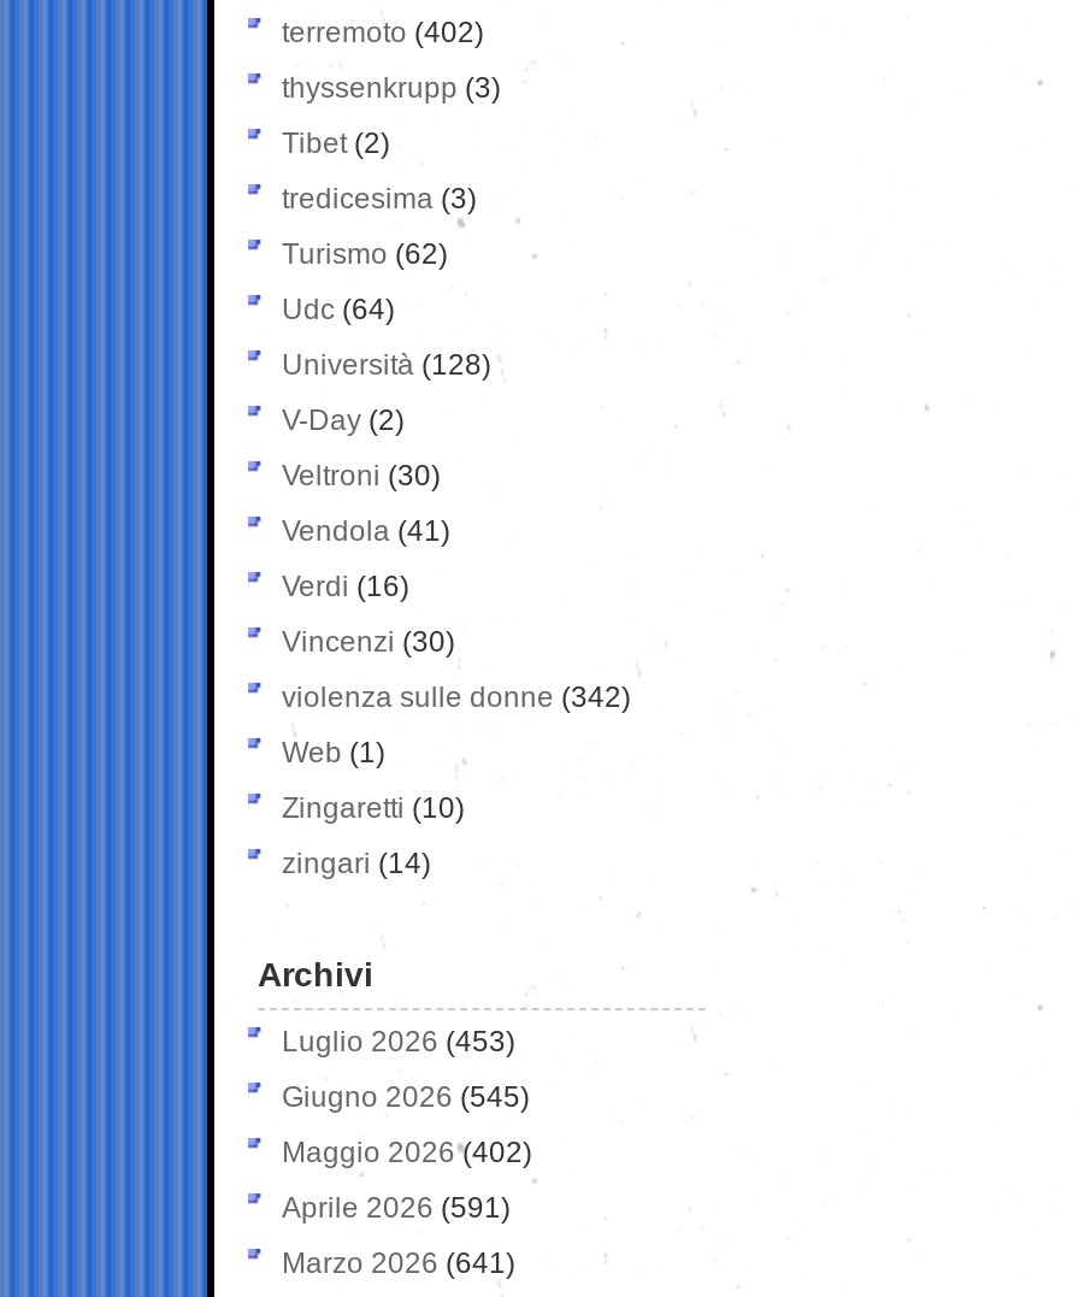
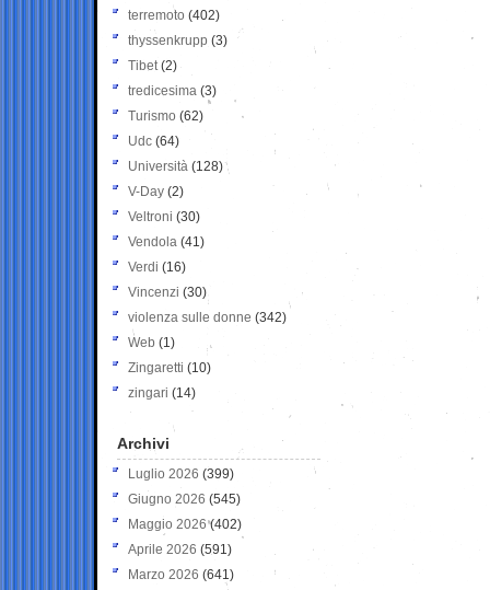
[282,1025,515,1058] Luglio 2026 (453) -> [128,466,234,482] Luglio 2026 (399)

